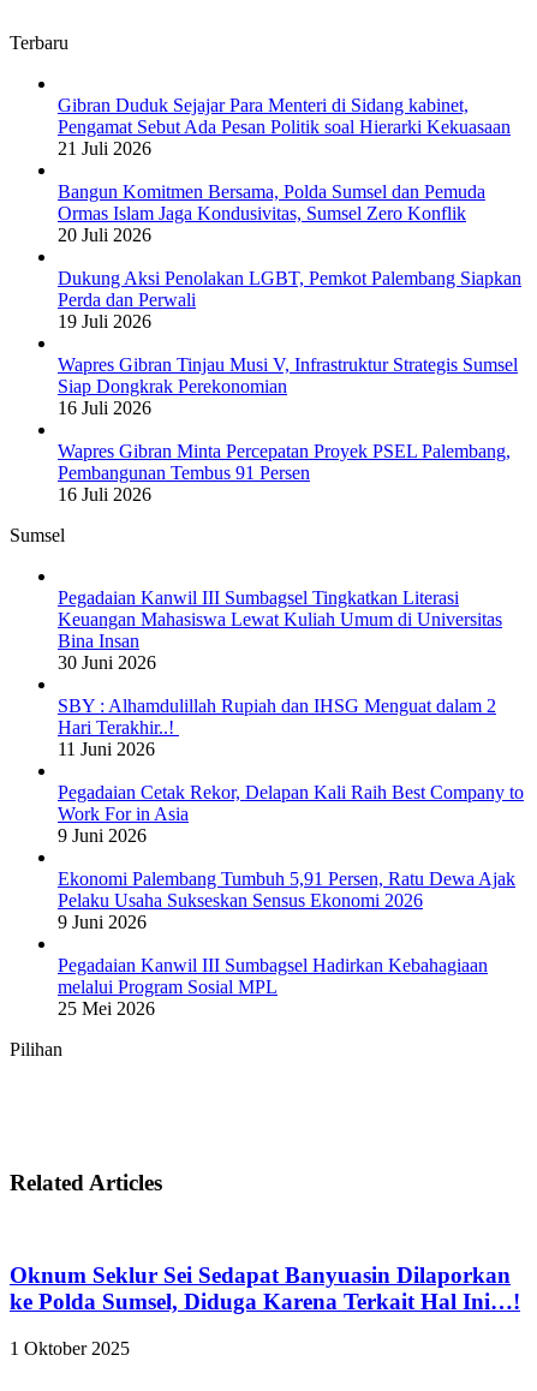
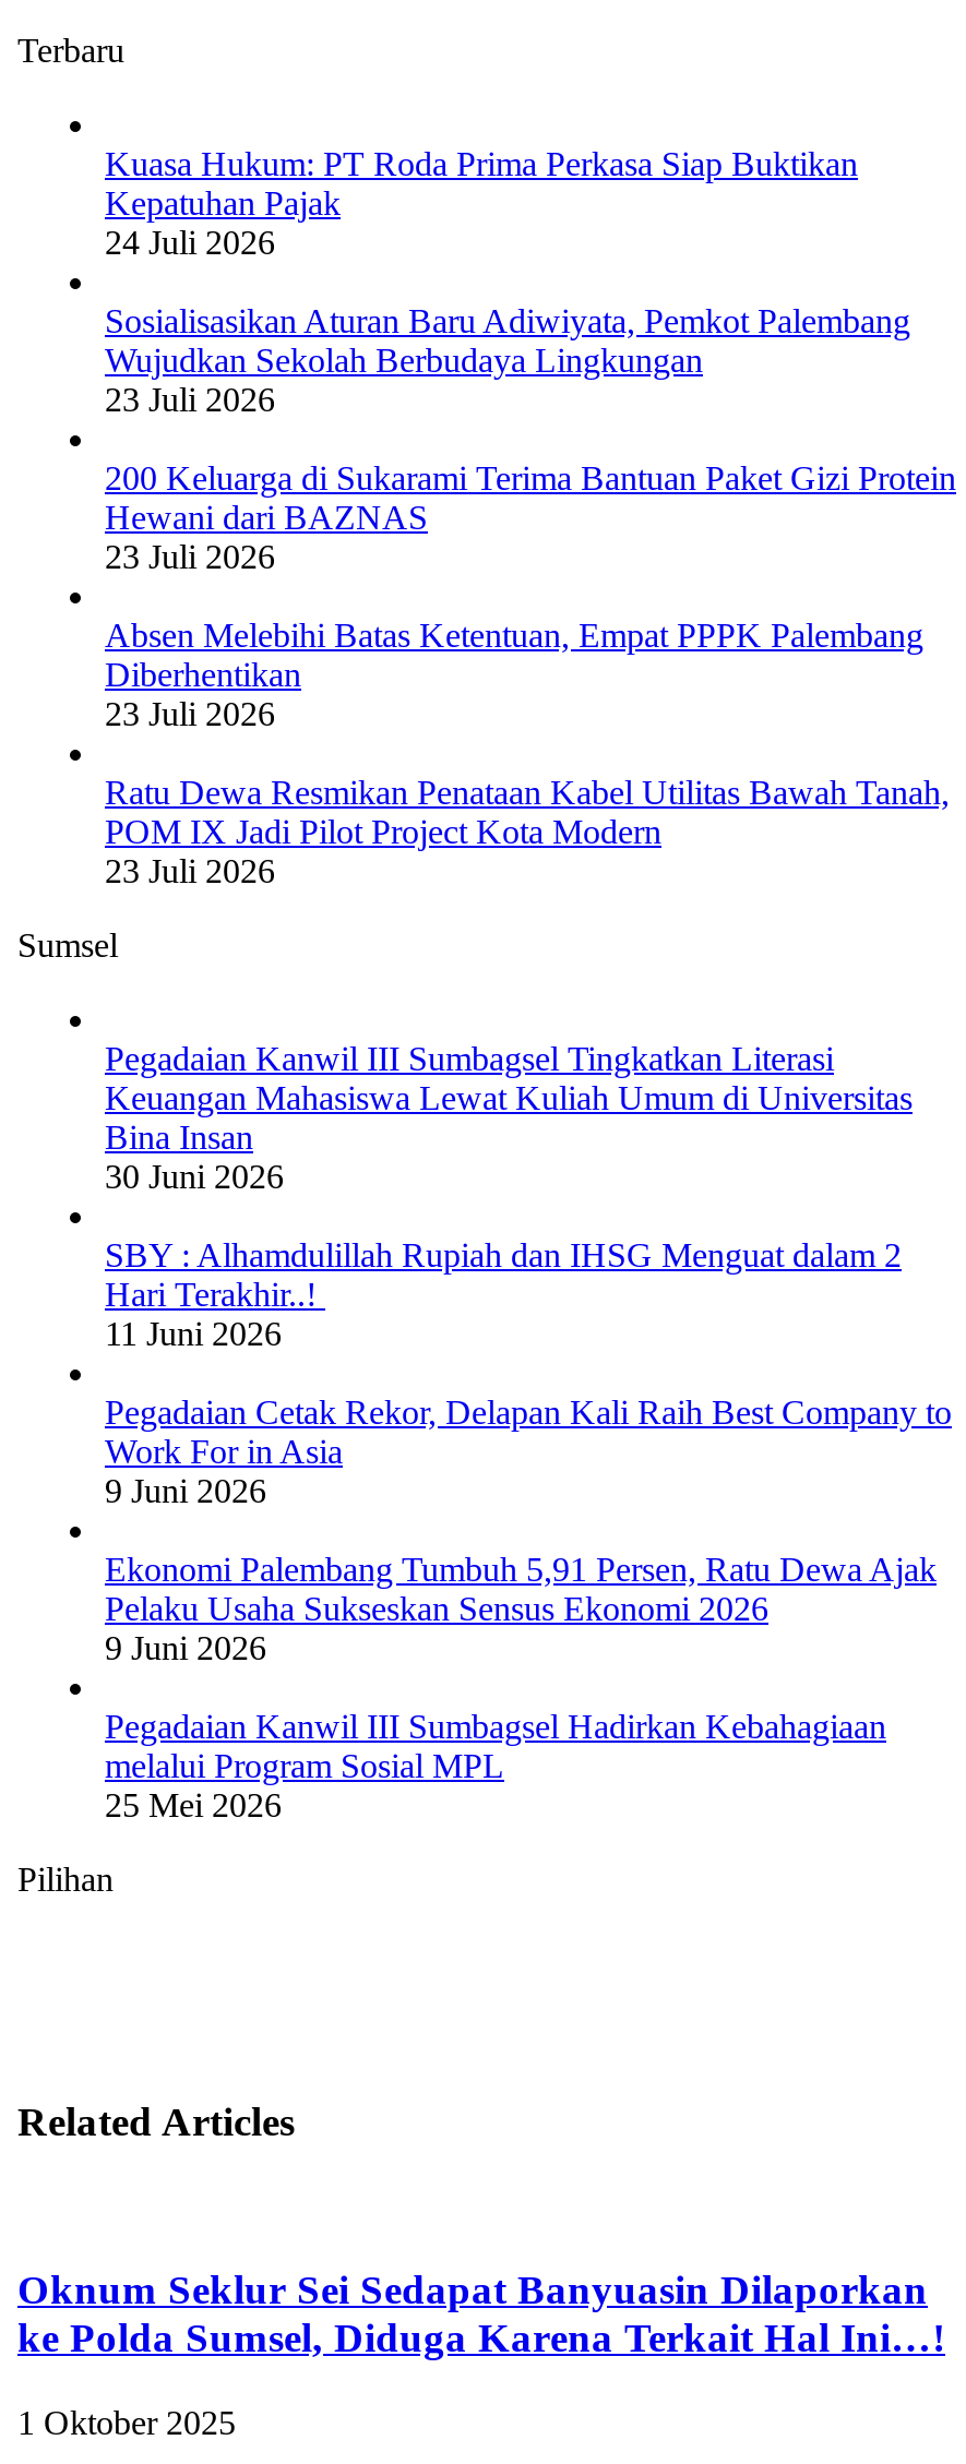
[58,95,511,159] Gibran Duduk Sejajar Para Menteri di Sidang kabinet, | Pengamat Sebut Ada Pesan Politik soal Hierarki Kekuasaan | 21 Juli 2026 -> [105,145,858,261] Kuasa Hukum: PT Roda Prima Perkasa Siap Buktikan | Kepatuhan Pajak | 24 Juli 2026
[58,182,485,245] Bangun Komitmen Bersama, Polda Sumsel dan Pemuda | Ormas Islam Jaga Kondusivitas, Sumsel Zero Konflik | 20 Juli 2026 -> [105,302,910,418] Sosialisasikan Aturan Baru Adiwiyata, Pemkot Palembang | Wujudkan Sekolah Berbudaya Lingkungan | 23 Juli 2026
[58,268,521,332] Dukung Aksi Penolakan LGBT, Pemkot Palembang Siapkan | Perda dan Perwali | 19 Juli 2026 -> [105,460,956,575] 200 Keluarga di Sukarami Terima Bantuan Paket Gizi Protein | Hewani dari BAZNAS | 23 Juli 2026
[58,354,518,418] Wapres Gibran Tinjau Musi V, Infrastruktur Strategis Sumsel | Siap Dongkrak Perekonomian | 16 Juli 2026 -> [105,617,923,732] Absen Melebihi Batas Ketentuan, Empat PPPK Palembang | Diberhentikan | 23 Juli 2026
[58,441,511,505] Wapres Gibran Minta Percepatan Proyek PSEL Palembang, | Pembangunan Tembus 91 Persen | 16 Juli 2026 -> [105,774,950,890] Ratu Dewa Resmikan Penataan Kabel Utilitas Bawah Tanah, | POM IX Jadi Pilot Project Kota Modern | 23 Juli 2026

